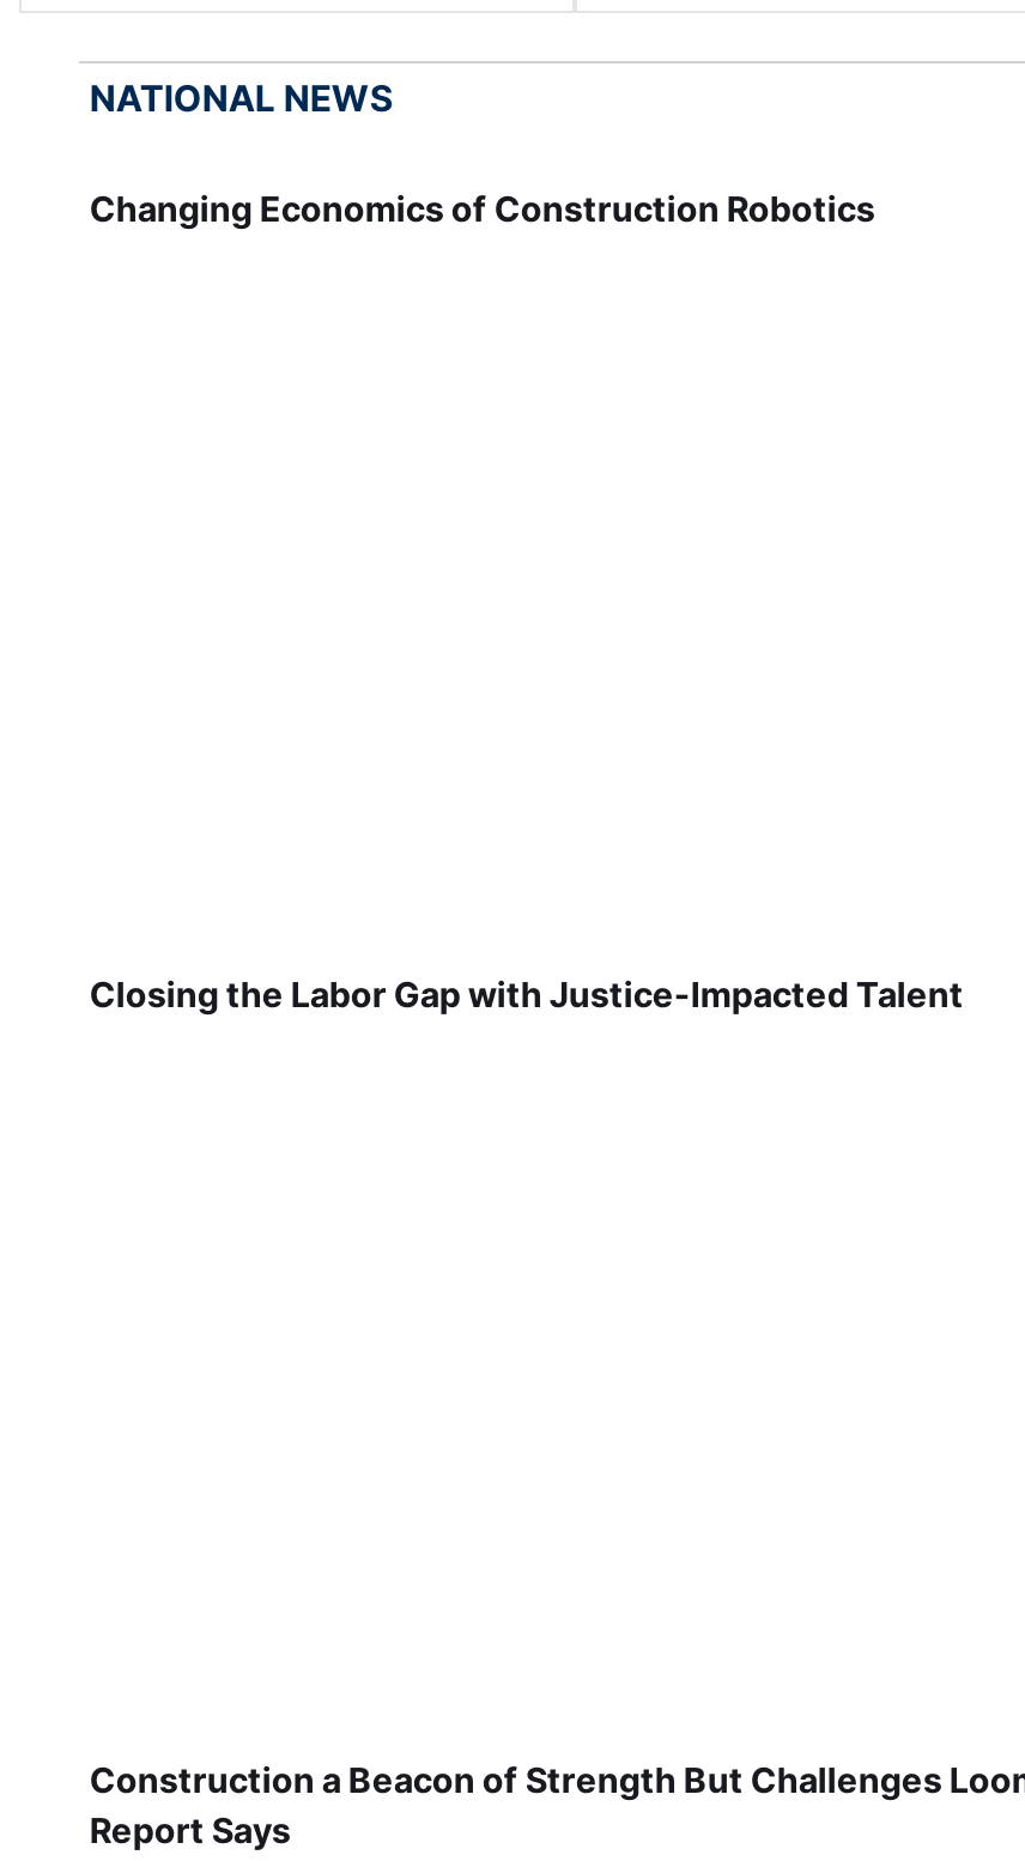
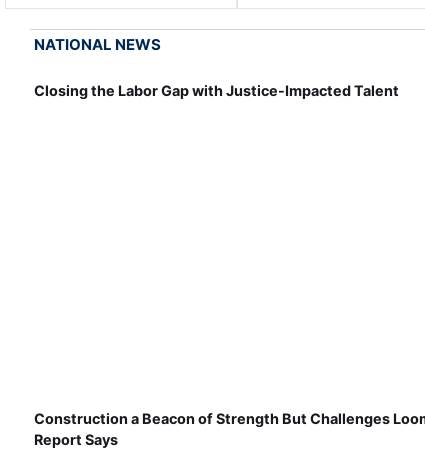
[90,188,875,229] Changing Economics of Construction Robotics -> none

